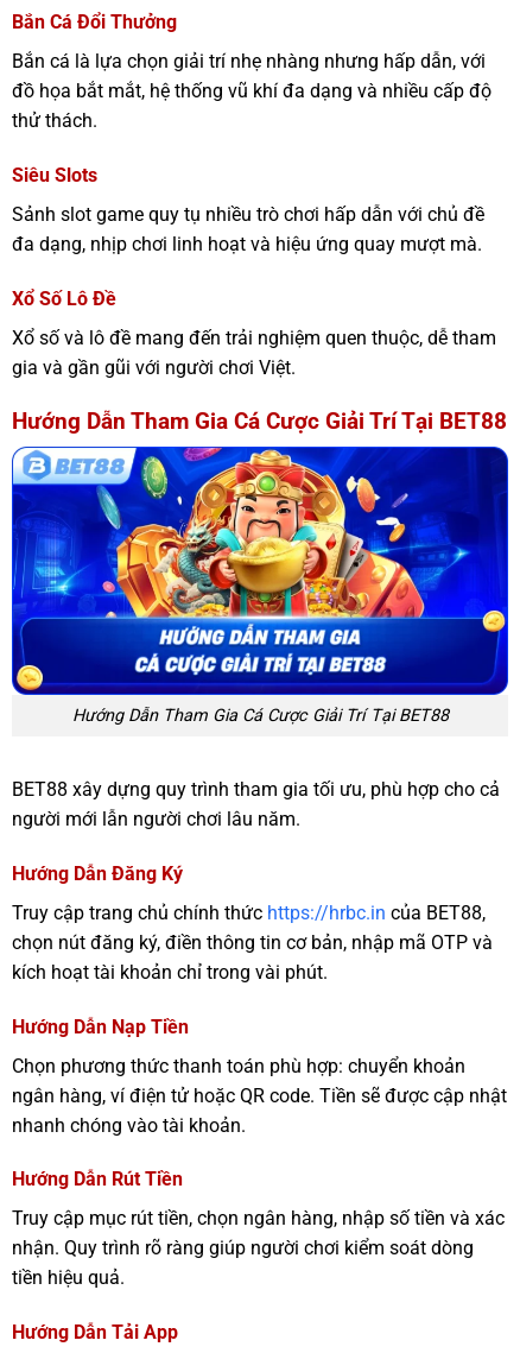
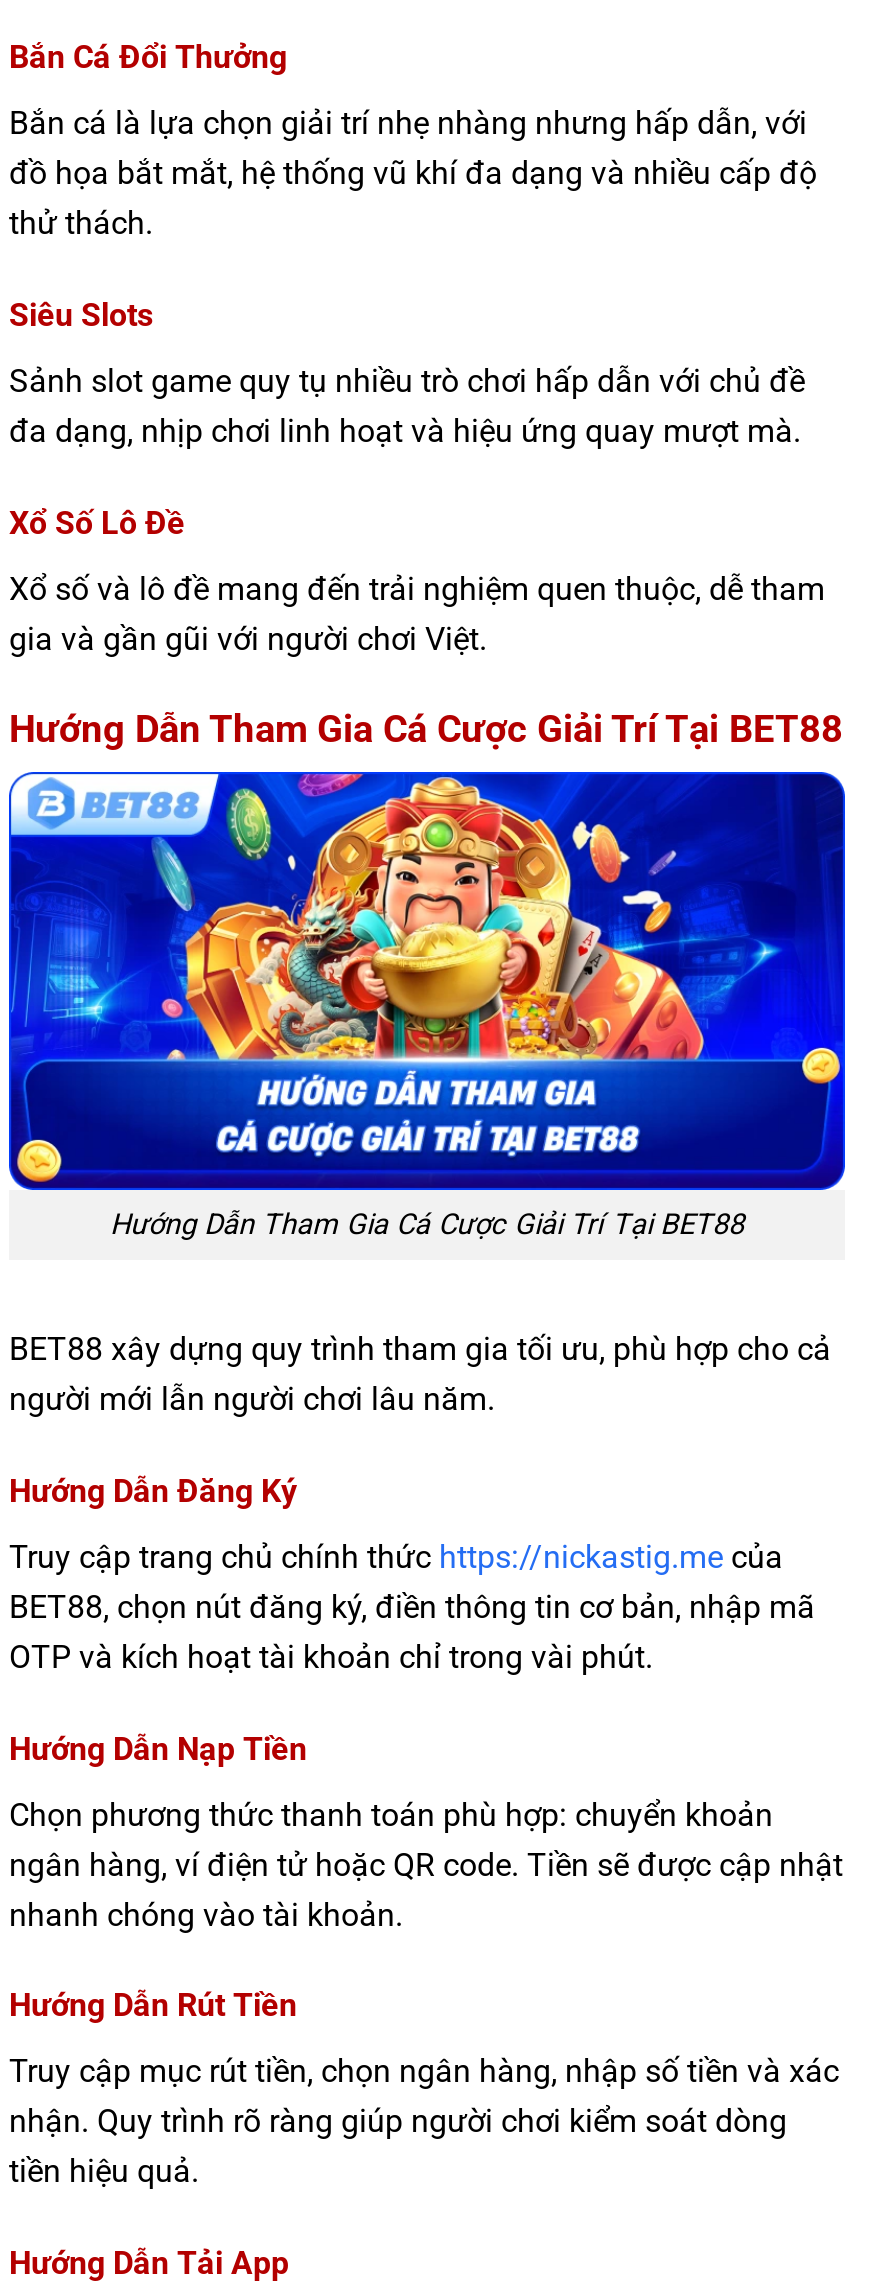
[12,901,493,983] Truy cập trang chủ chính thức https://hrbc.in của BET88, | chọn nút đăng ký, điền thông tin cơ bản, nhập mã OTP và | kích hoạt tài khoản chỉ trong vài phút. -> [9,1537,815,1675] Truy cập trang chủ chính thức https://nickastig.me của | BET88, chọn nút đăng ký, điền thông tin cơ bản, nhập mã | OTP và kích hoạt tài khoản chỉ trong vài phút.

